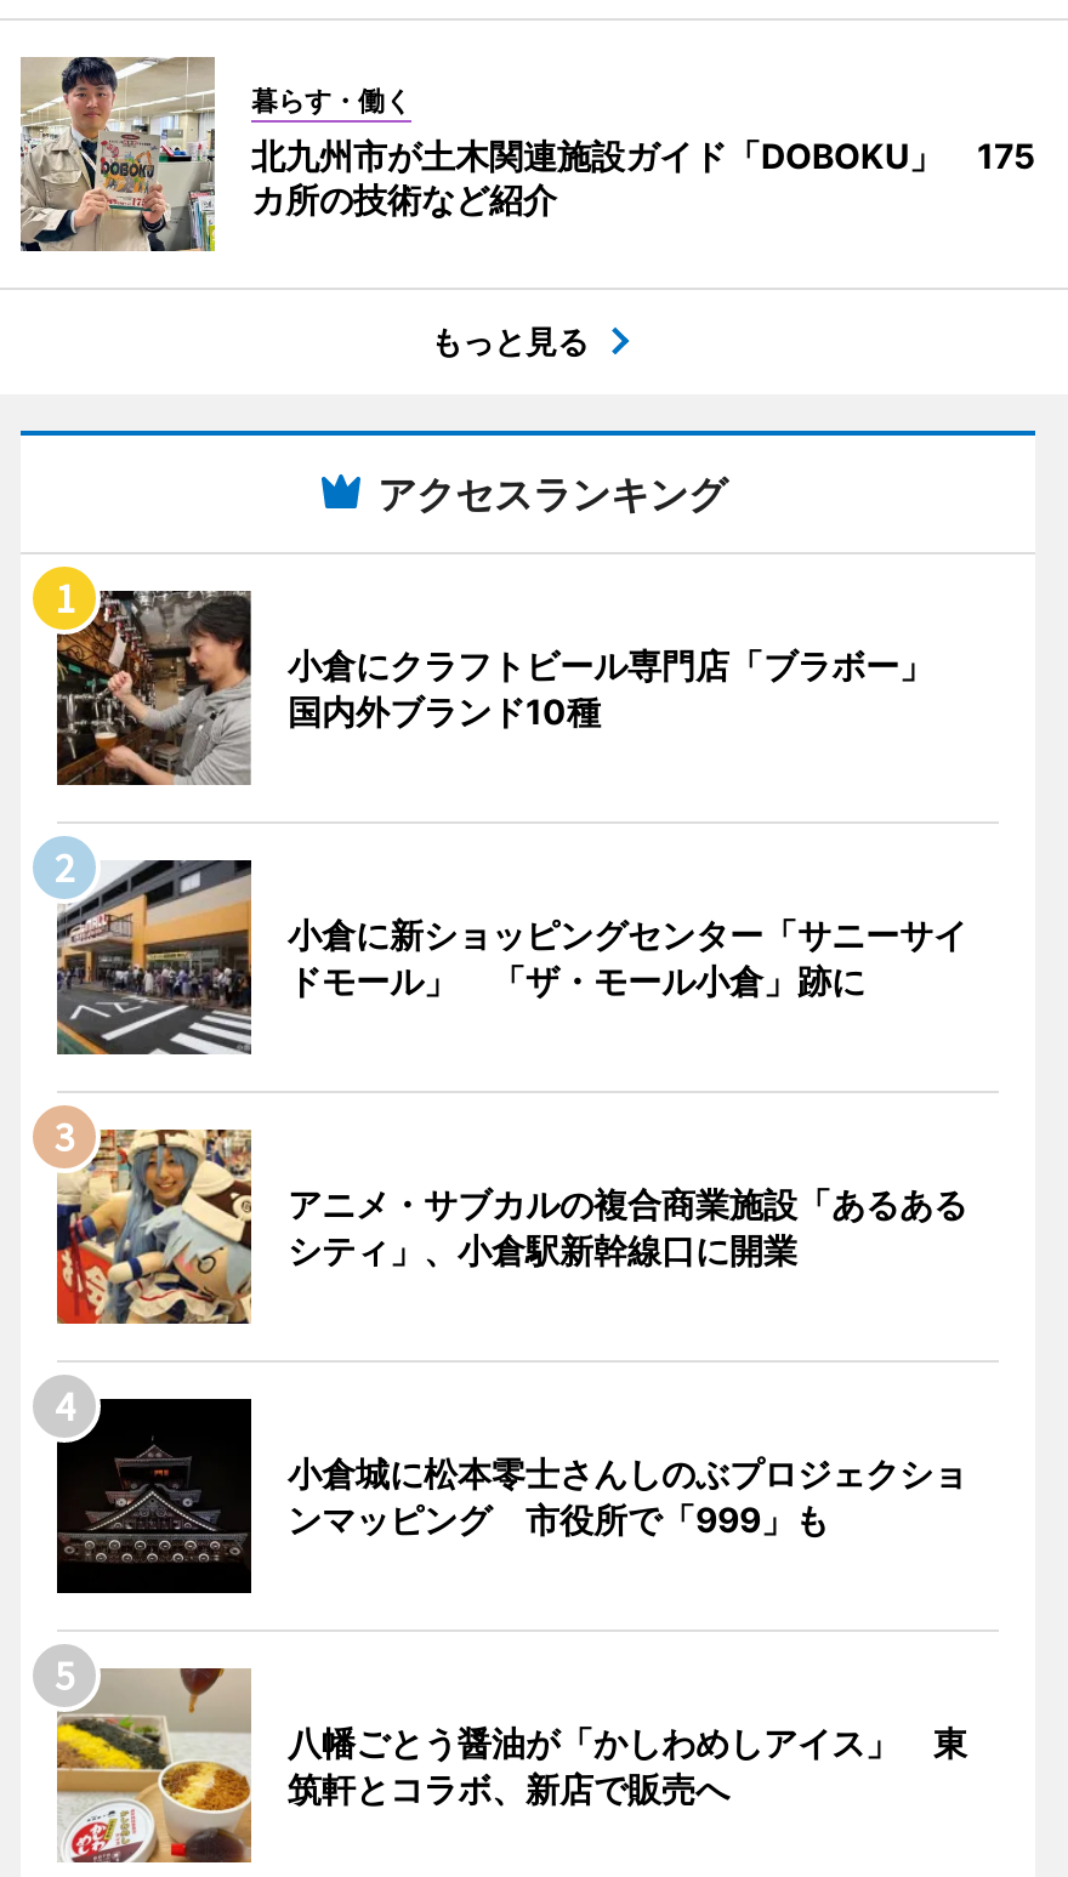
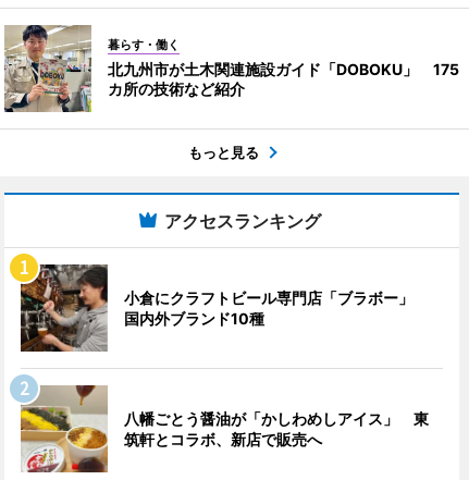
[55,858,967,1057] [image] | 小倉に新ショッピングセンター「サニーサイ | ドモール」 「ザ・モール小倉」跡に -> none
[33,1105,967,1326] [image] | アニメ・サブカルの複合商業施設「あるある | シティ」、小倉駅新幹線口に開業 -> none
[33,1375,967,1596] [image] | 小倉城に松本零士さんしのぶプロジェクショ | ンマッピング 市役所で「999」も -> none

